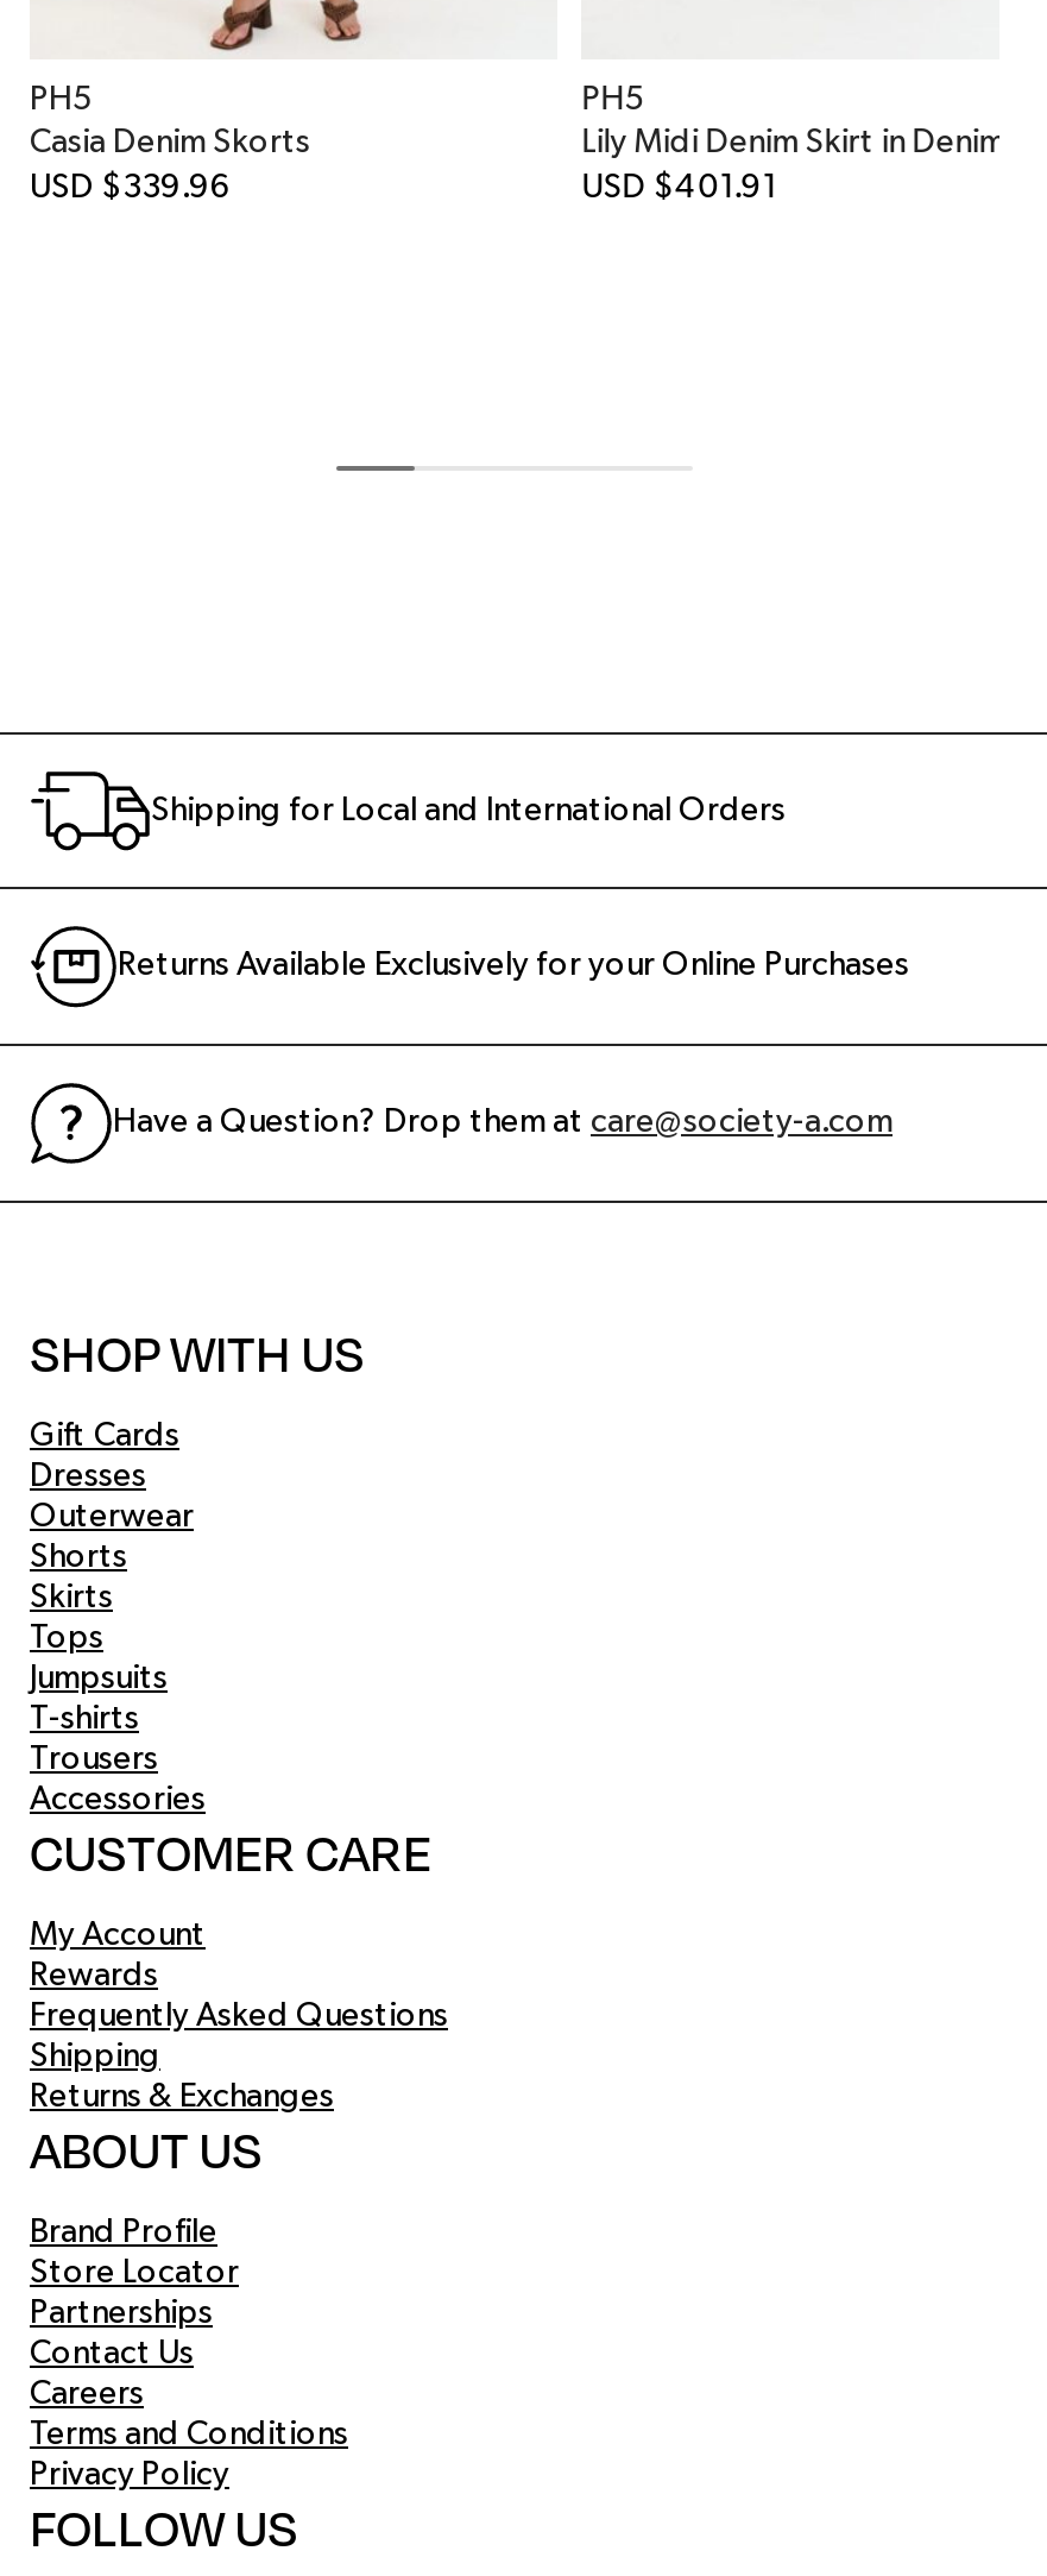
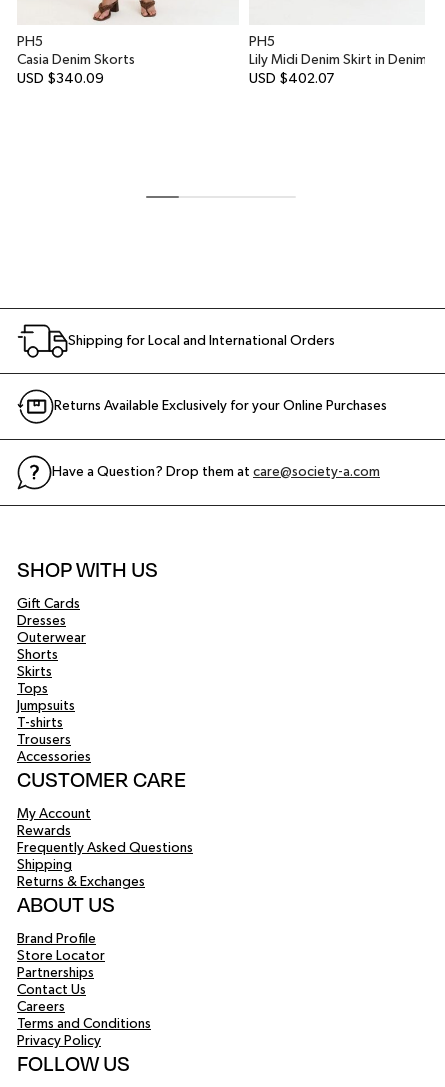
[30,170,232,204] USD $339.96 -> [17,72,104,86] USD $340.09
[582,170,777,204] USD $401.91 -> [249,72,334,86] USD $402.07

